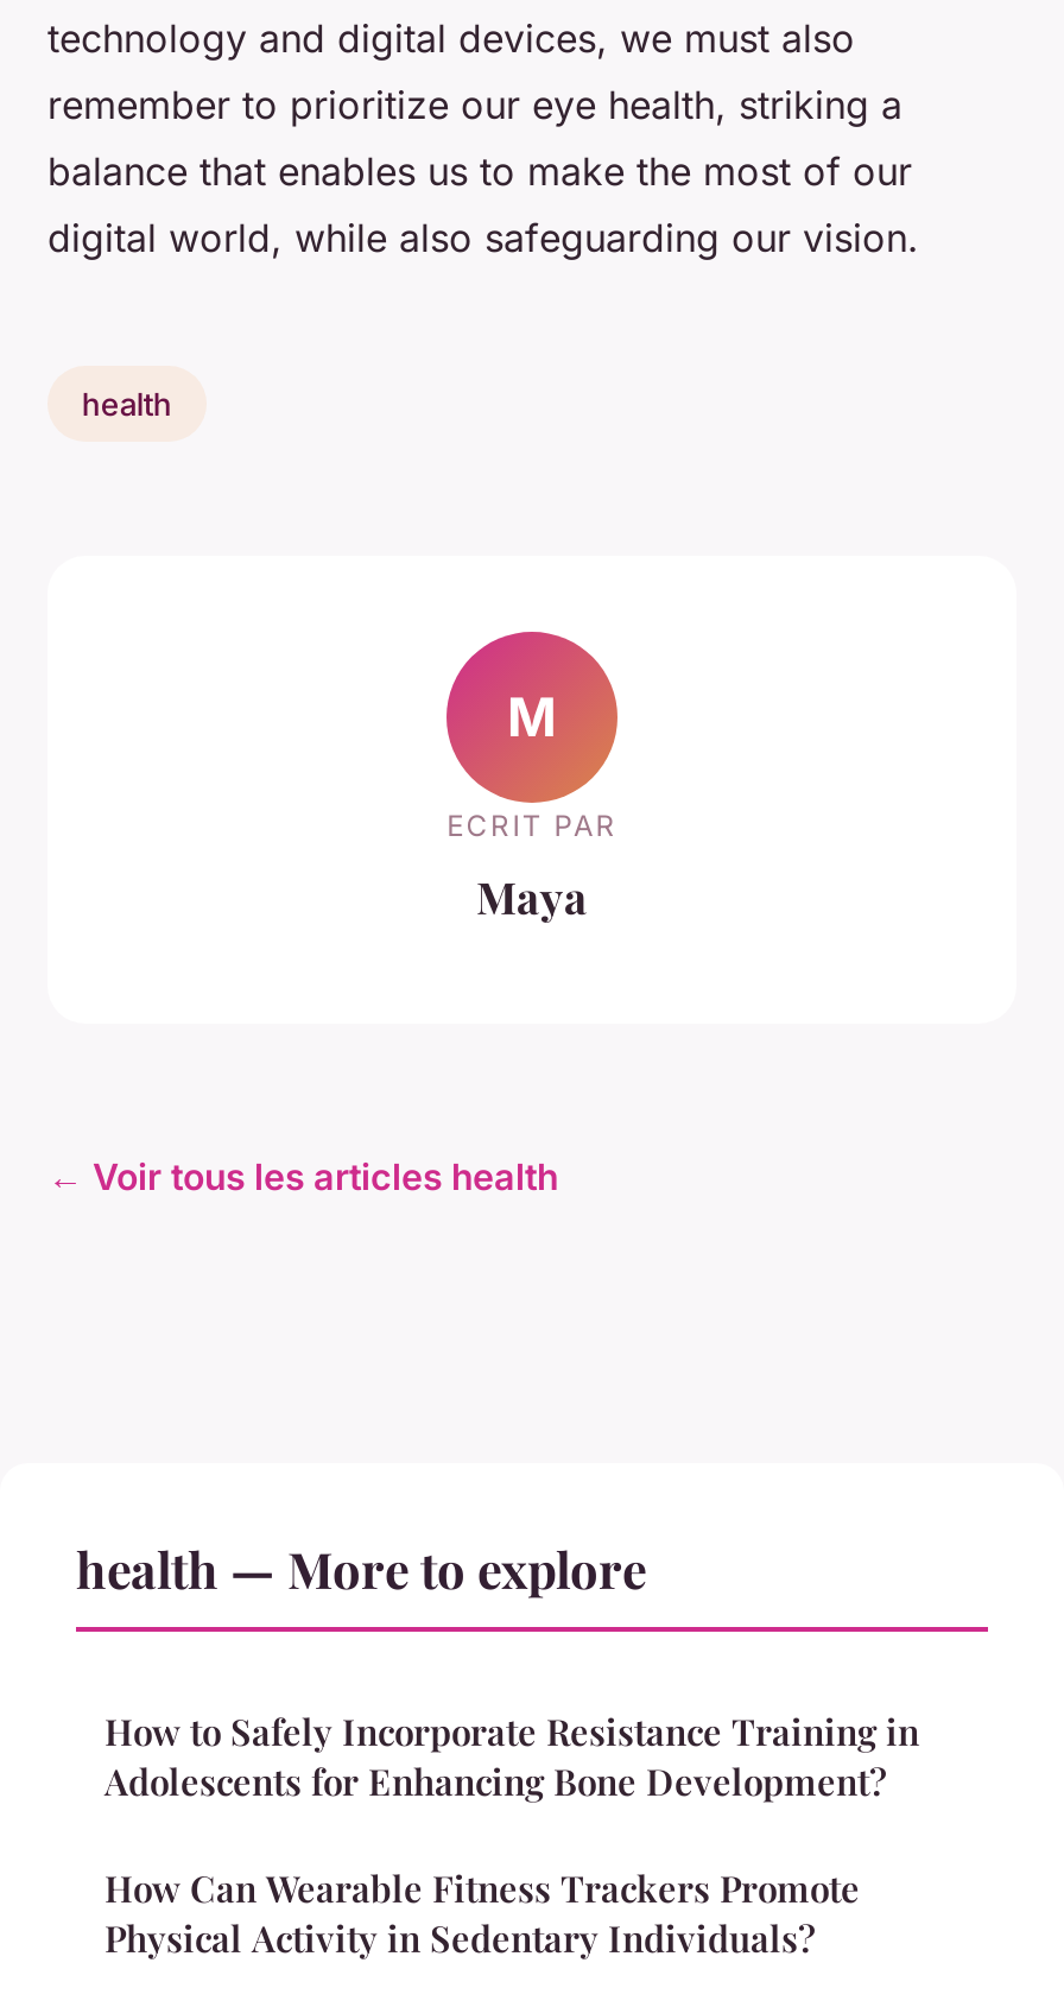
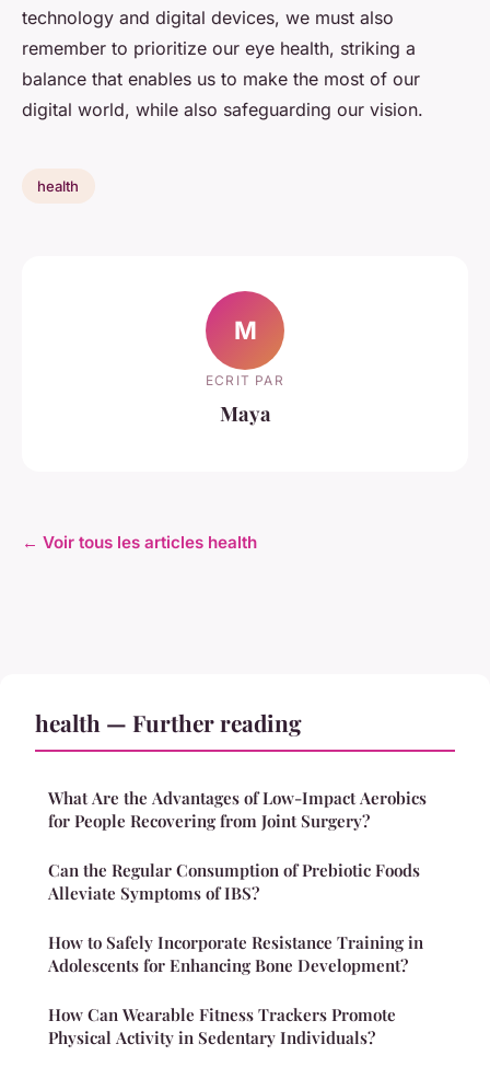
[76,1534,646,1601] health — More to explore -> [35,707,427,904] health — Further reading | What Are the Advantages of Low-Impact Aerobics | for People Recovering from Joint Surgery? | Can the Regular Consumption of Prebiotic Foods | Alleviate Symptoms of IBS?

